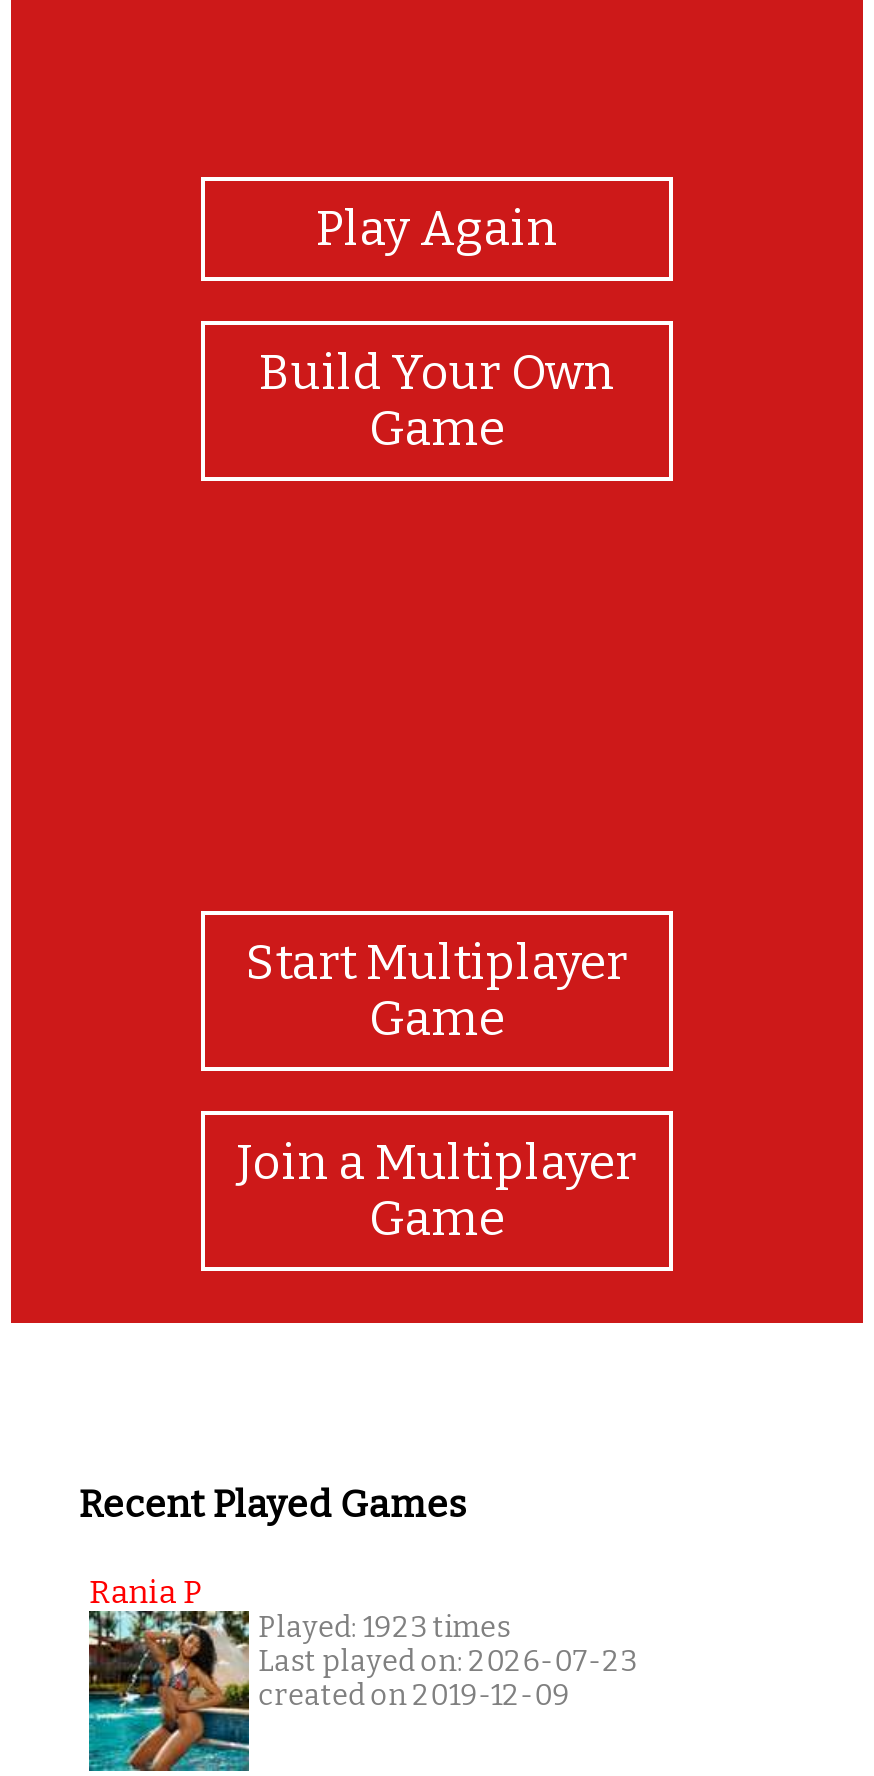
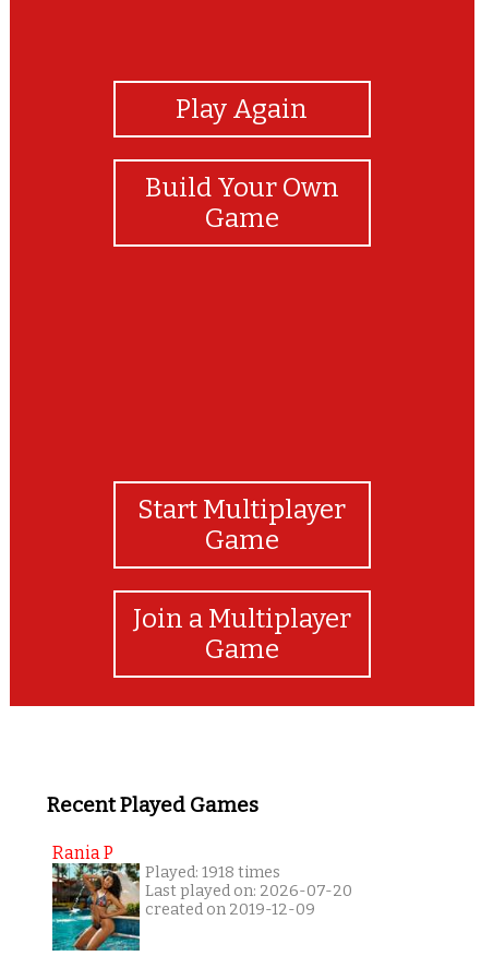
[259,1612,511,1646] Played: 1923 times -> [145,864,280,882] Played: 1918 times
[259,1646,637,1680] Last played on: 2026-07-23 -> [145,882,352,901] Last played on: 2026-07-20

